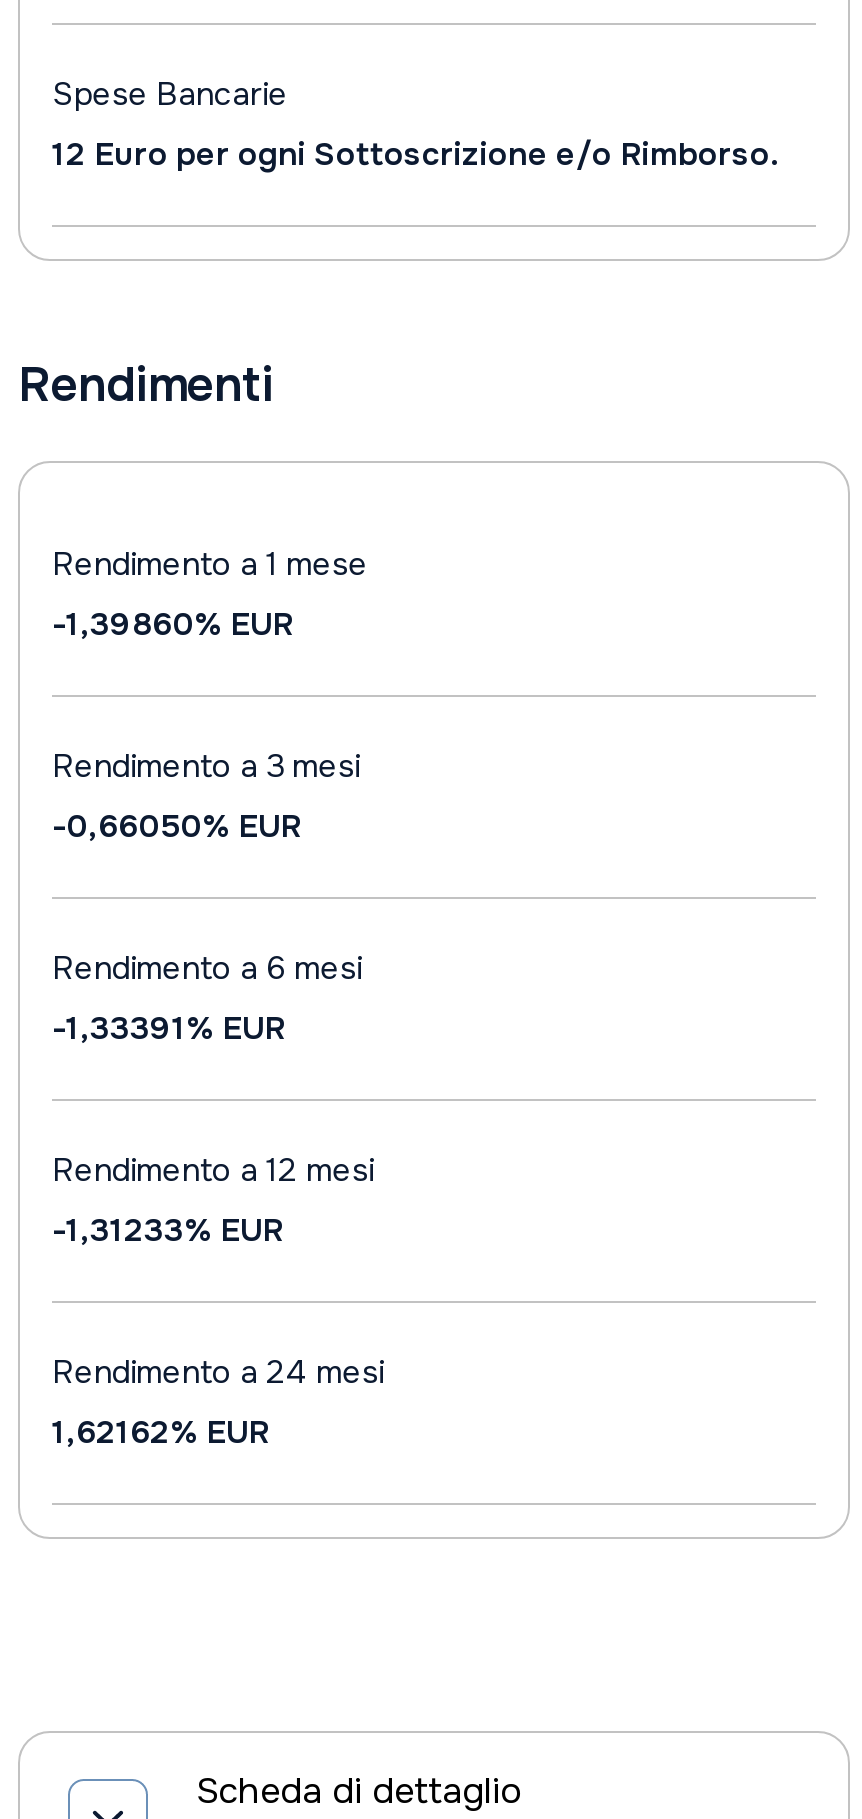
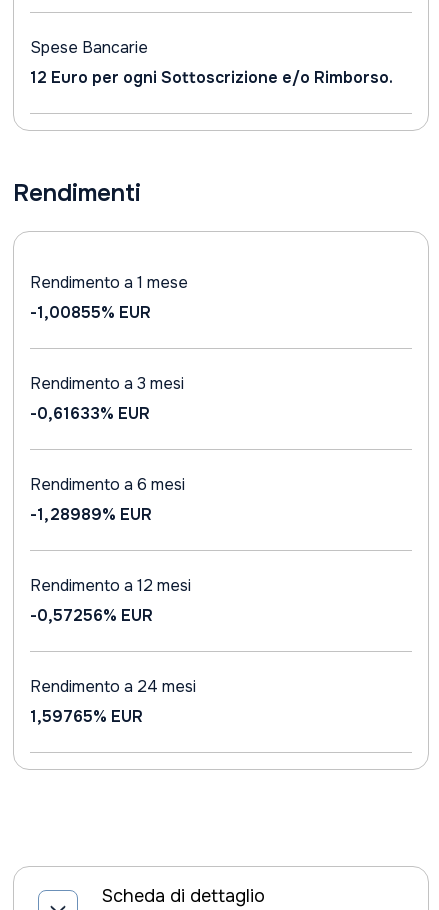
[52,603,294,645] -1,39860% EUR -> [30,302,151,323] -1,00855% EUR
[52,805,302,847] -0,66050% EUR -> [30,403,150,424] -0,61633% EUR
[52,1007,286,1049] -1,33391% EUR -> [30,504,152,525] -1,28989% EUR
[52,1209,284,1251] -1,31233% EUR -> [30,605,153,626] -0,57256% EUR
[52,1411,270,1453] 1,62162% EUR -> [30,706,143,727] 1,59765% EUR

